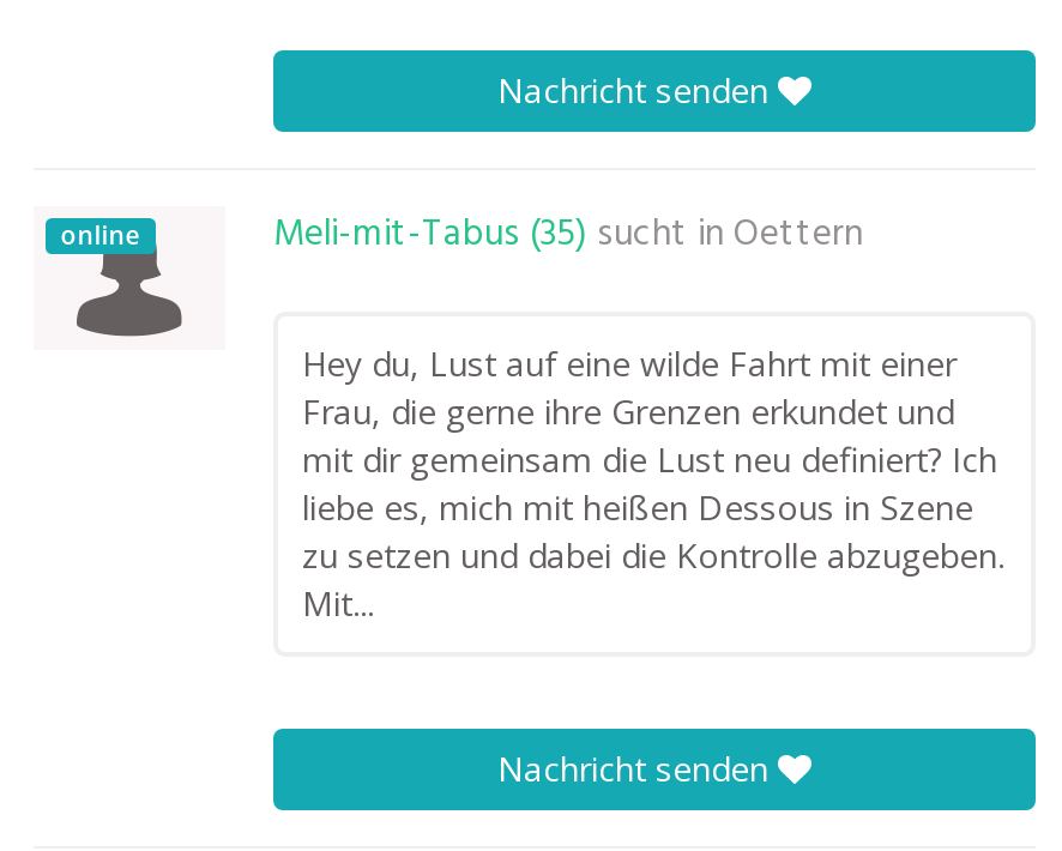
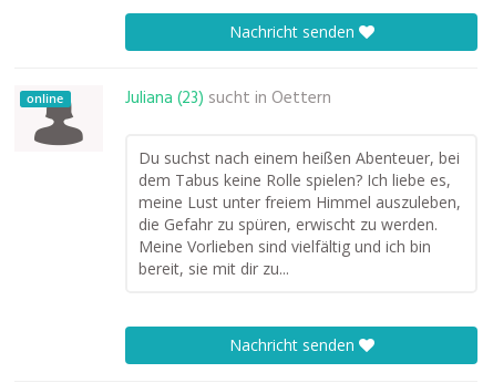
[273,205,863,262] Meli-mit-Tabus (35) sucht in Oettern -> [125,85,331,111] Juliana (23) sucht in Oettern
[302,339,1004,624] Hey du, Lust auf eine wilde Fahrt mit einer | Frau, die gerne ihre Grenzen erkundet und | mit dir gemeinsam die Lust neu definiert? Ich | liebe es, mich mit heißen Dessous in Szene | zu setzen und dabei die Kontrolle abzugeben. | Mit... -> [138,147,461,278] Du suchst nach einem heißen Abenteuer, bei | dem Tabus keine Rolle spielen? Ich liebe es, | meine Lust unter freiem Himmel auszuleben, | die Gefahr zu spüren, erwischt zu werden. | Meine Vorlieben sind vielfältig und ich bin | bereit, sie mit dir zu...

